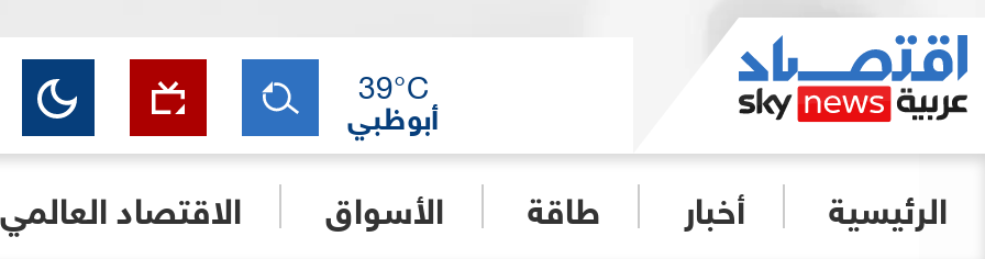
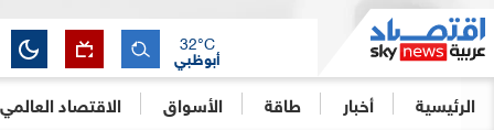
[358,54,429,109] 39°C -> [180,27,215,55] 32°C

